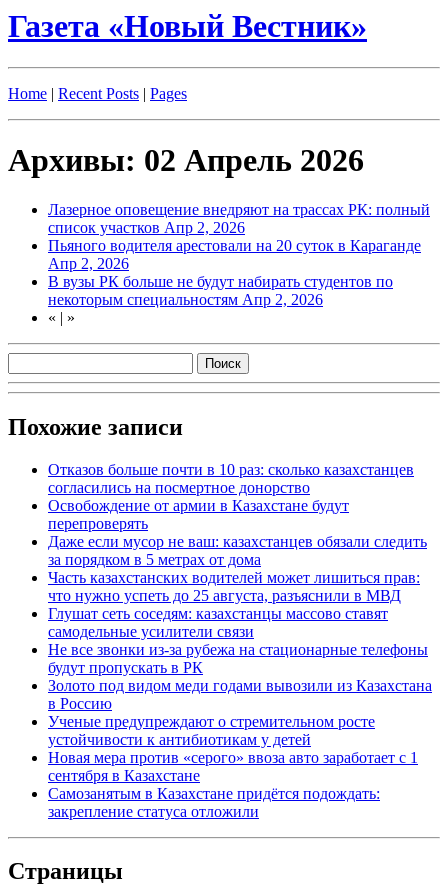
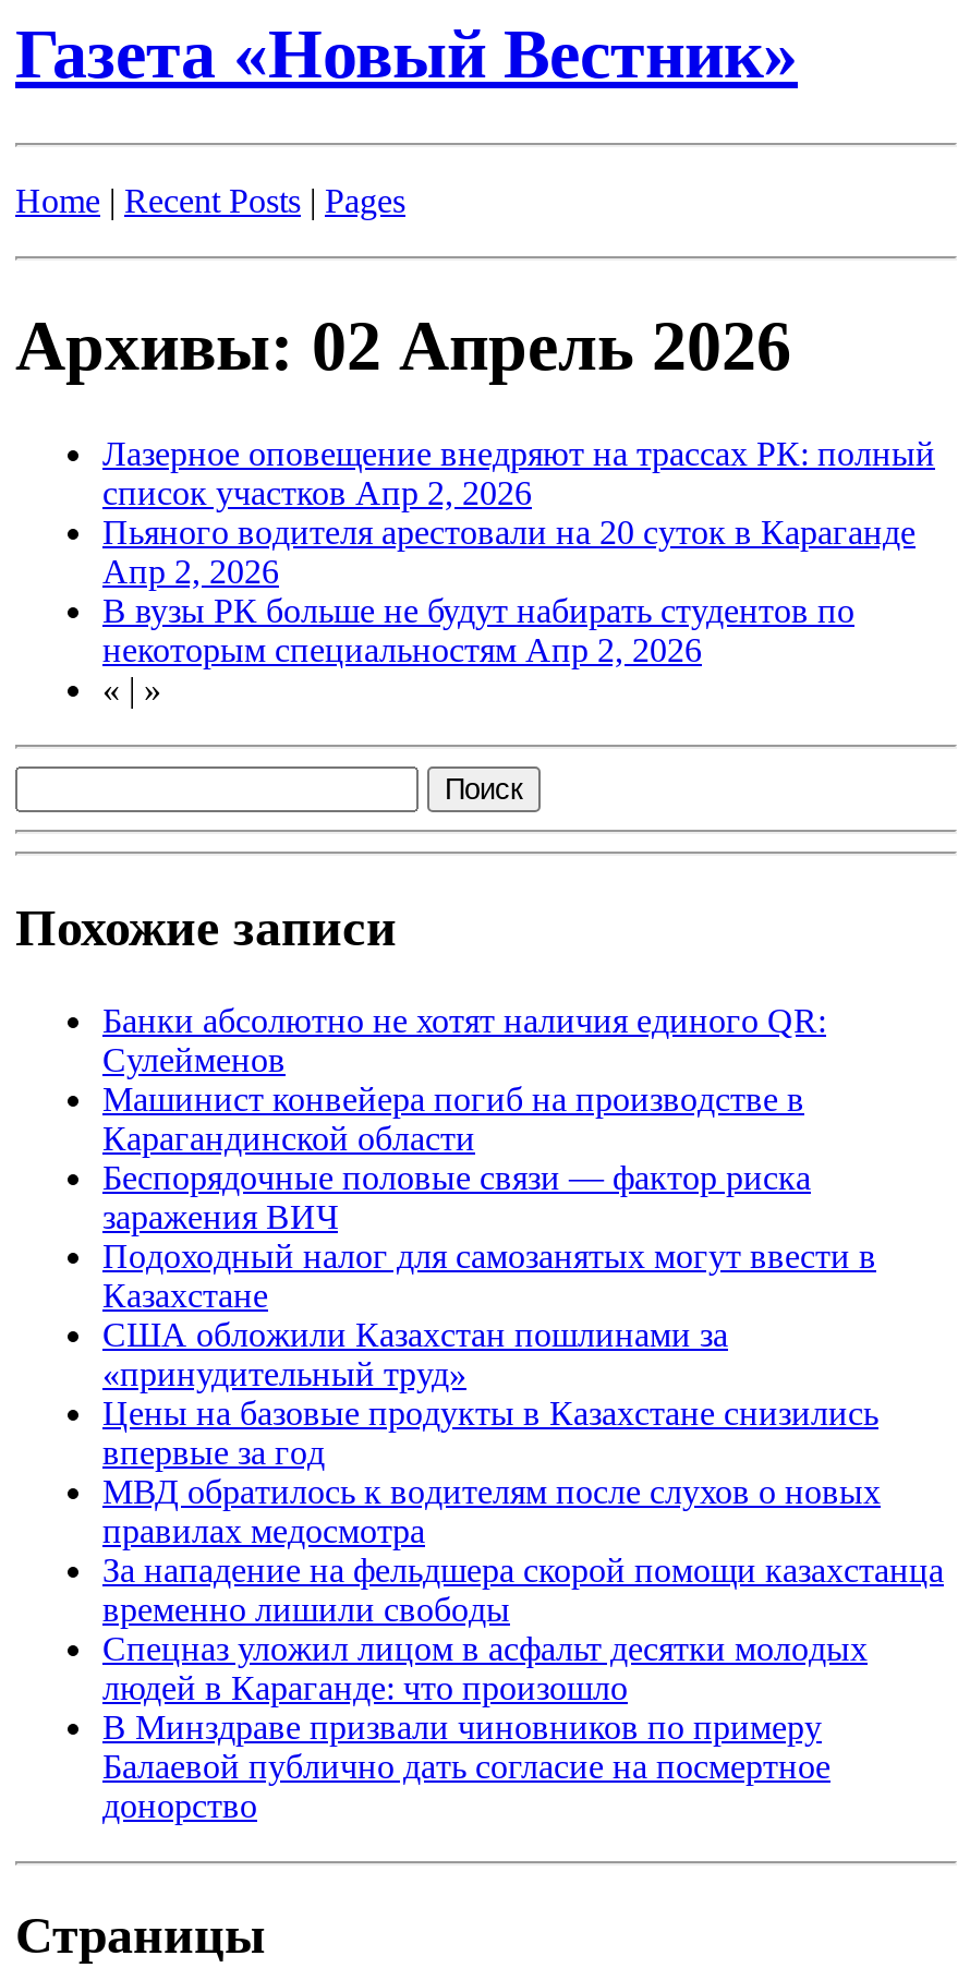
[48,461,432,820] Отказов больше почти в 10 раз: сколько казахстанцев | согласились на посмертное донорство | Освобождение от армии в Казахстане будут | перепроверять | Даже если мусор не ваш: казахстанцев обязали следить | за порядком в 5 метрах от дома | Часть казахстанских водителей может лишиться прав: | что нужно успеть до 25 августа, разъяснили в МВД | Глушат сеть соседям: казахстанцы массово ставят | самодельные усилители связи | Не все звонки из-за рубежа на стационарные телефоны | будут пропускать в РК | Золото под видом меди годами вывозили из Казахстана | в Россию | Ученые предупреждают о стремительном росте | устойчивости к антибиотикам у детей | Новая мера против «серого» ввоза авто заработает с 1 | сентября в Казахстане | Самозанятым в Казахстане придётся подождать: | закрепление статуса отложили -> [102,1001,944,1823] Банки абсолютно не хотят наличия единого QR: | Сулейменов | Машинист конвейера погиб на производстве в | Карагандинской области | Беспорядочные половые связи — фактор риска | заражения ВИЧ | Подоходный налог для самозанятых могут ввести в | Казахстане | США обложили Казахстан пошлинами за | «принудительный труд» | Цены на базовые продукты в Казахстане снизились | впервые за год | МВД обратилось к водителям после слухов о новых | правилах медосмотра | За нападение на фельдшера скорой помощи казахстанца | временно лишили свободы | Спецназ уложил лицом в асфальт десятки молодых | людей в Караганде: что произошло | В Минздраве призвали чиновников по примеру | Балаевой публично дать согласие на посмертное | донорство

